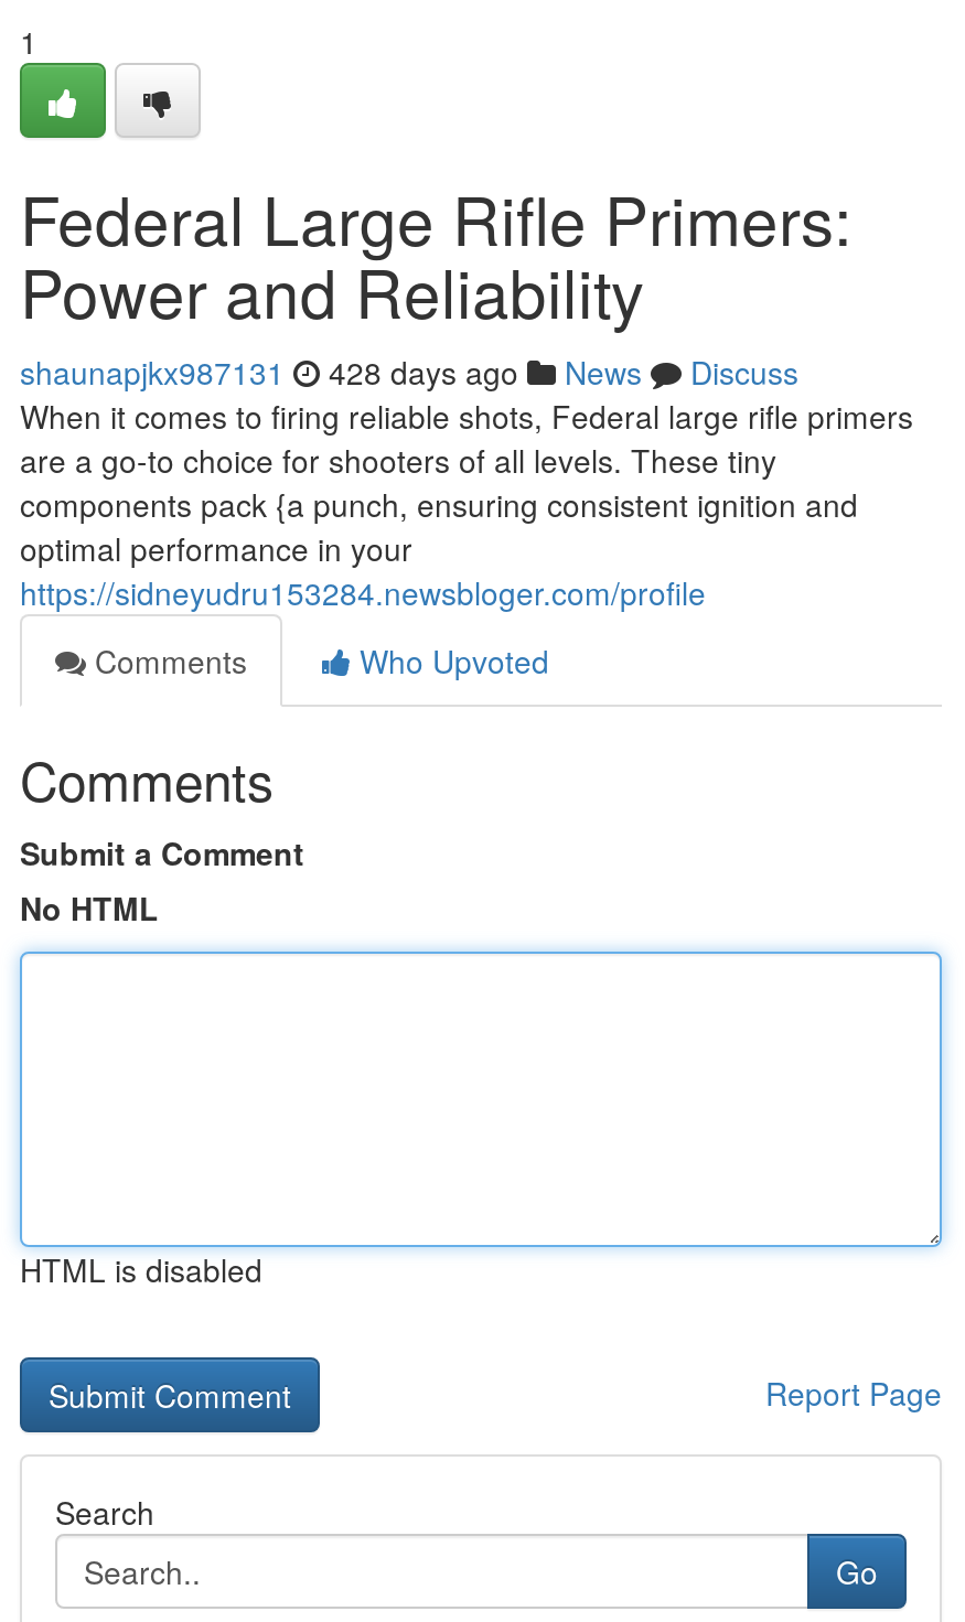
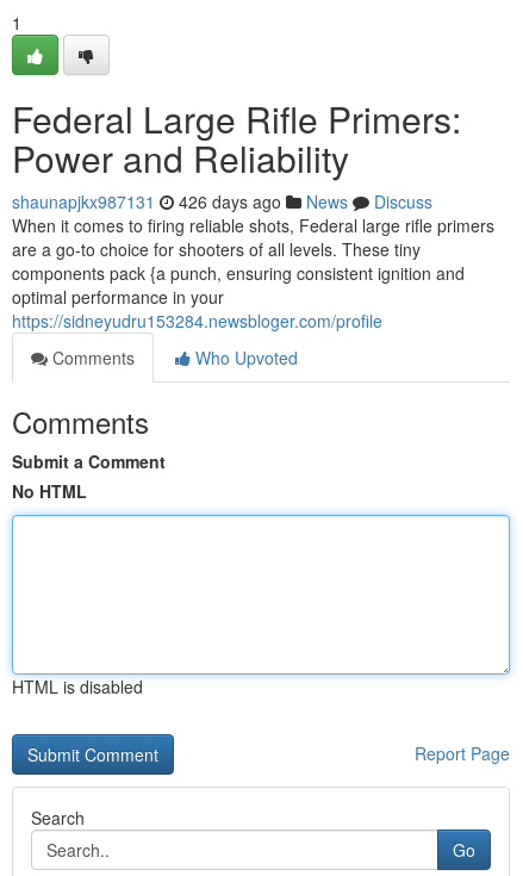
[20,350,798,394] shaunapjkx987131 428 days ago News Discuss -> [12,190,432,213] shaunapjkx987131 426 days ago News Discuss

